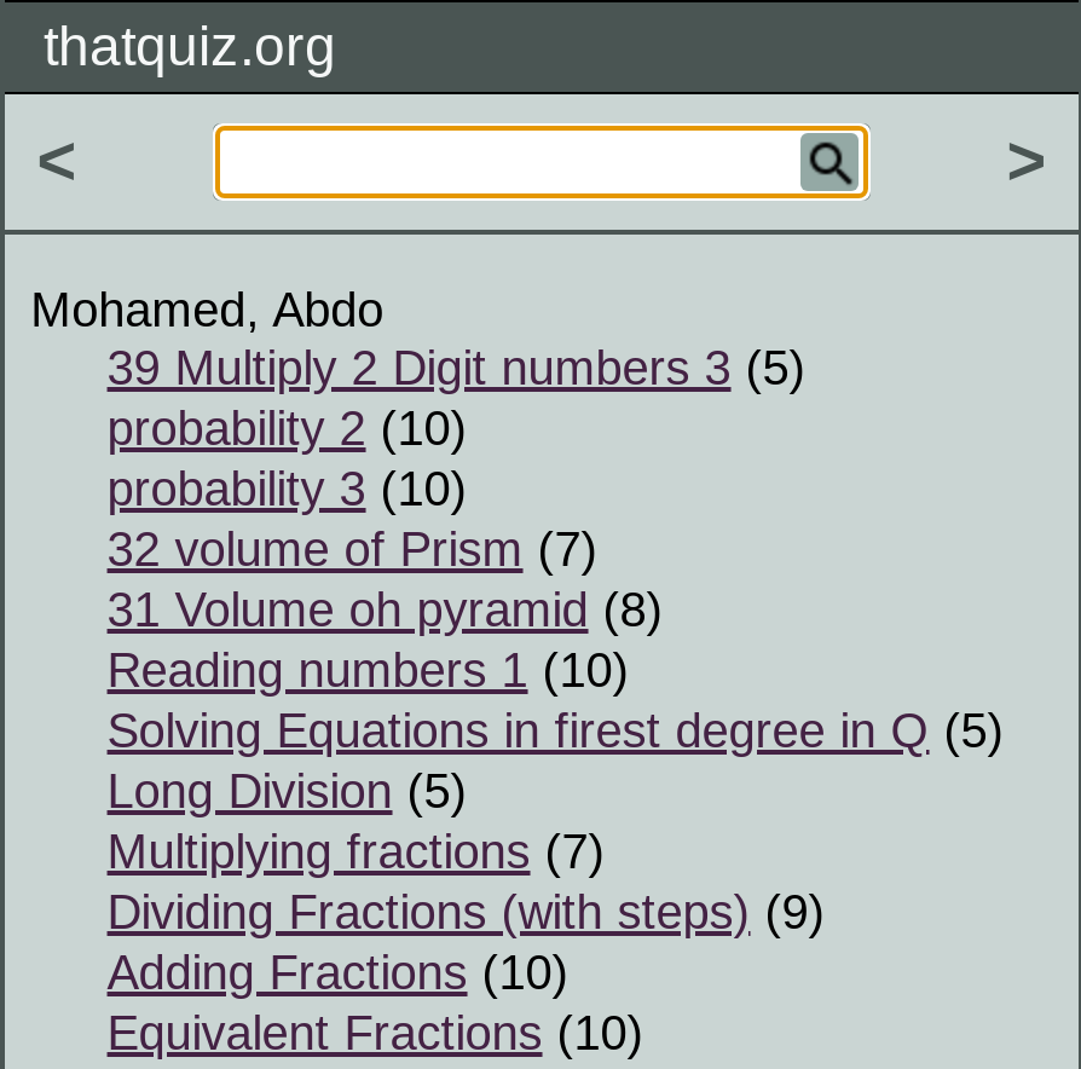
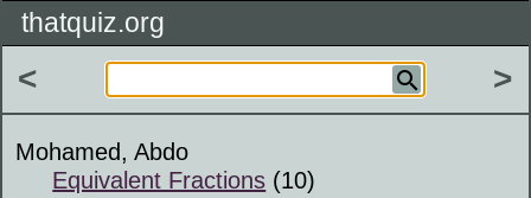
[107,341,1004,999] 39 Multiply 2 Digit numbers 3 (5) | probability 2 (10) | probability 3 (10) | 32 volume of Prism (7) | 31 Volume oh pyramid (8) | Reading numbers 1 (10) | Solving Equations in firest degree in Q (5) | Long Division (5) | Multiplying fractions (7) | Dividing Fractions (with steps) (9) | Adding Fractions (10) -> none

